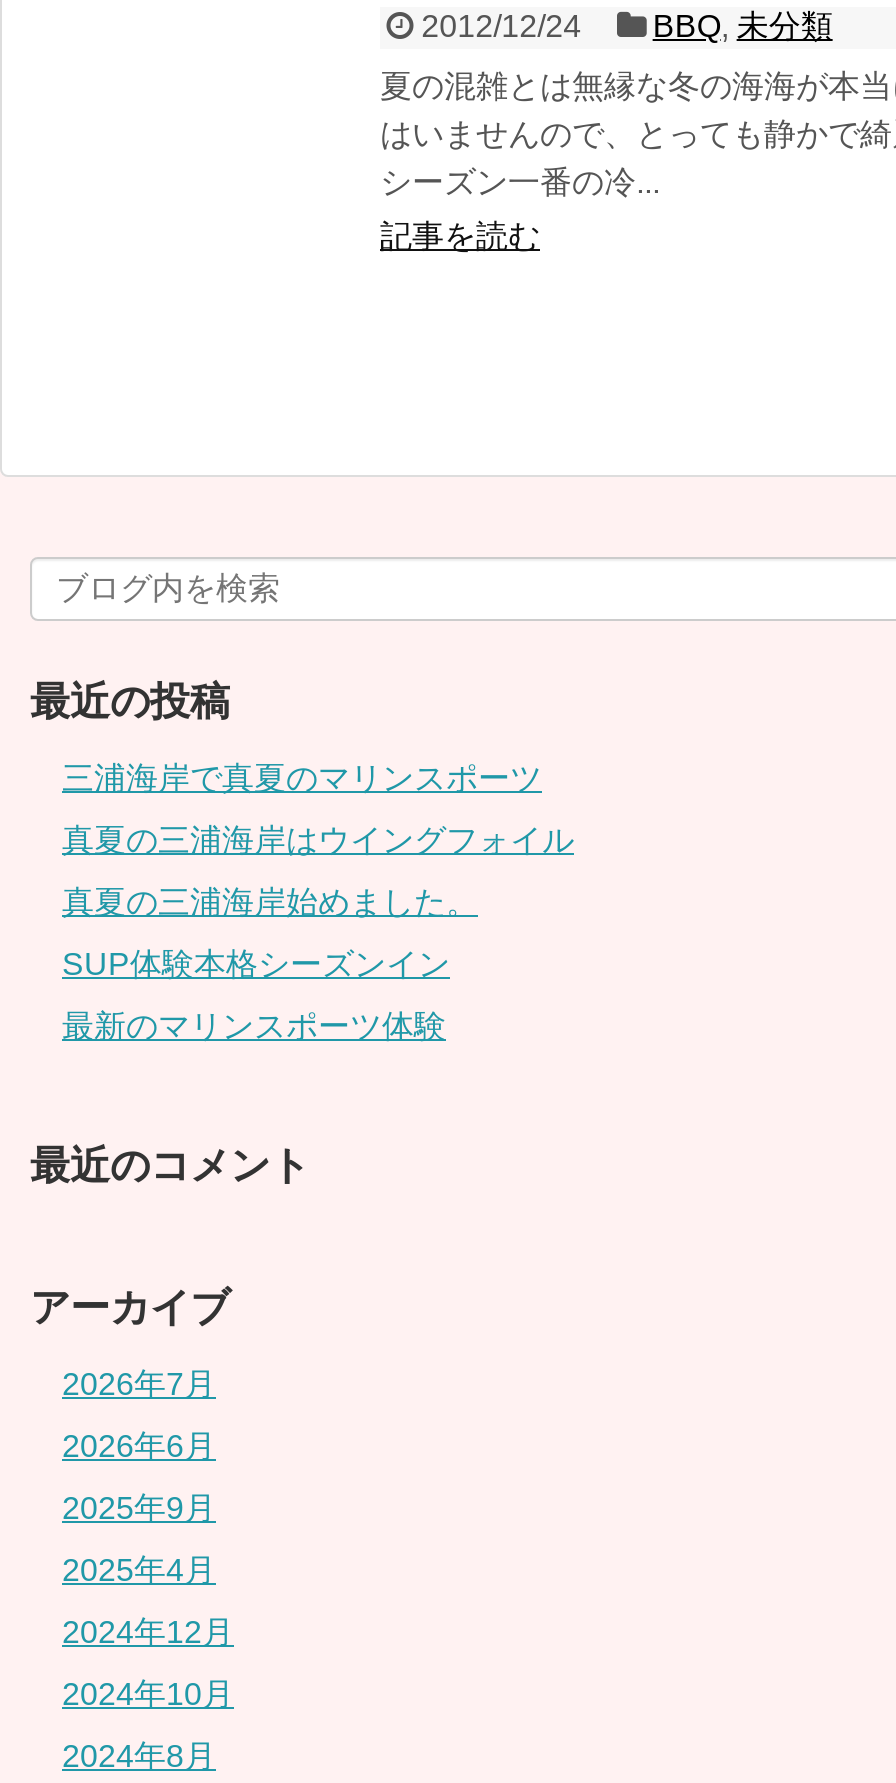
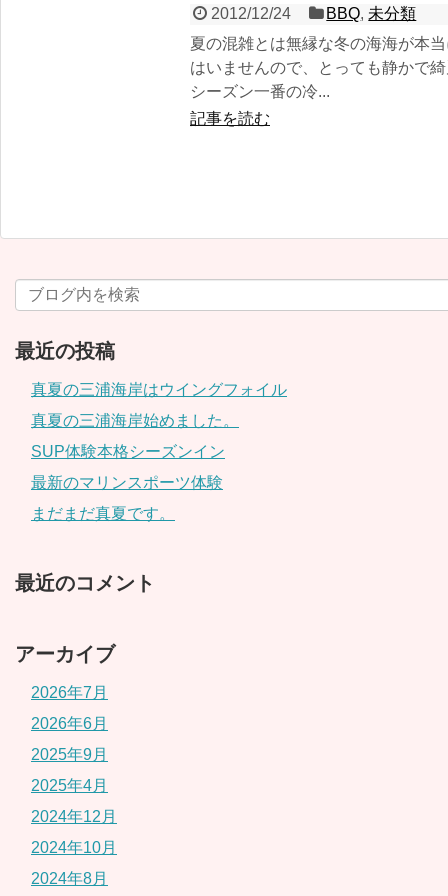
[62,761,542,795] 三浦海岸で真夏のマリンスポーツ -> none
moved [62,823,574,1043] -> [31,381,287,491]: 真夏の三浦海岸はウイングフォイル | SUP体験本格シーズンイン | 最新のマリンスポーツ体験
none -> [31,505,175,522] まだまだ真夏です。

